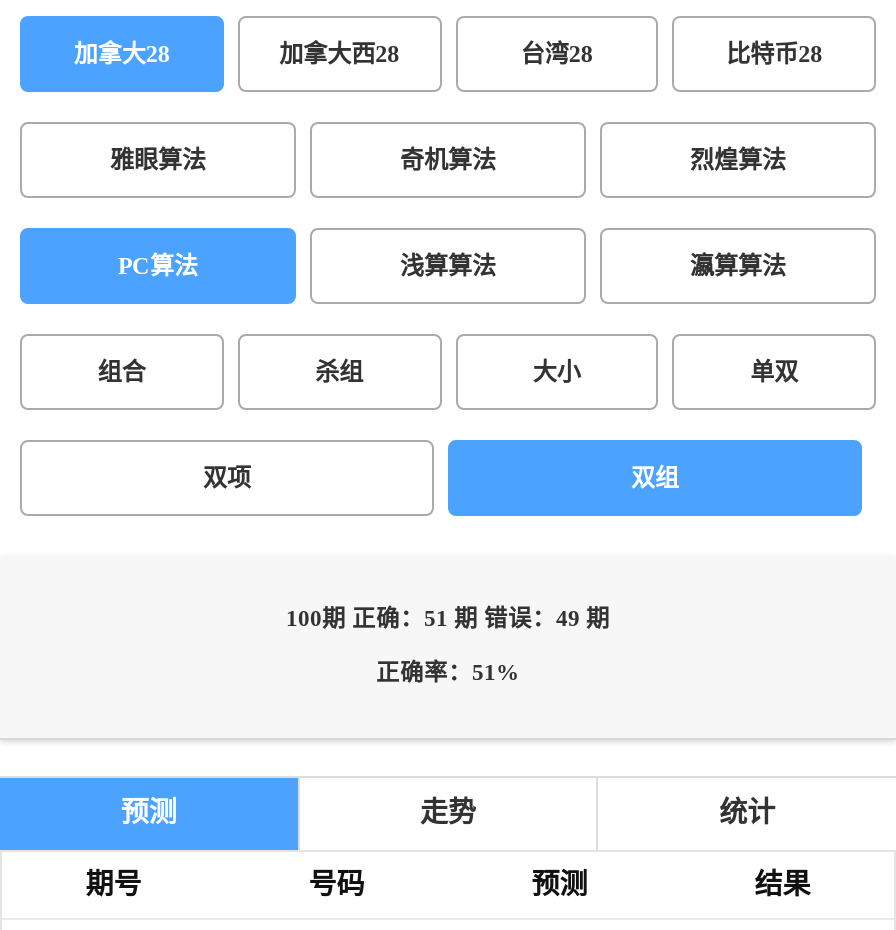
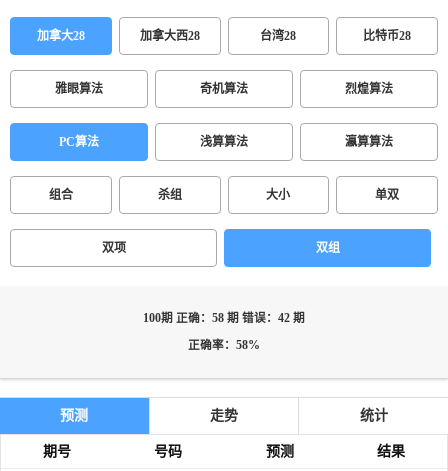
[286,606,610,632] 100期 正确：51 期 错误：49 期 -> [143,312,305,325] 100期 正确：58 期 错误：42 期
[376,660,520,686] 正确率：51% -> [188,339,260,352] 正确率：58%

